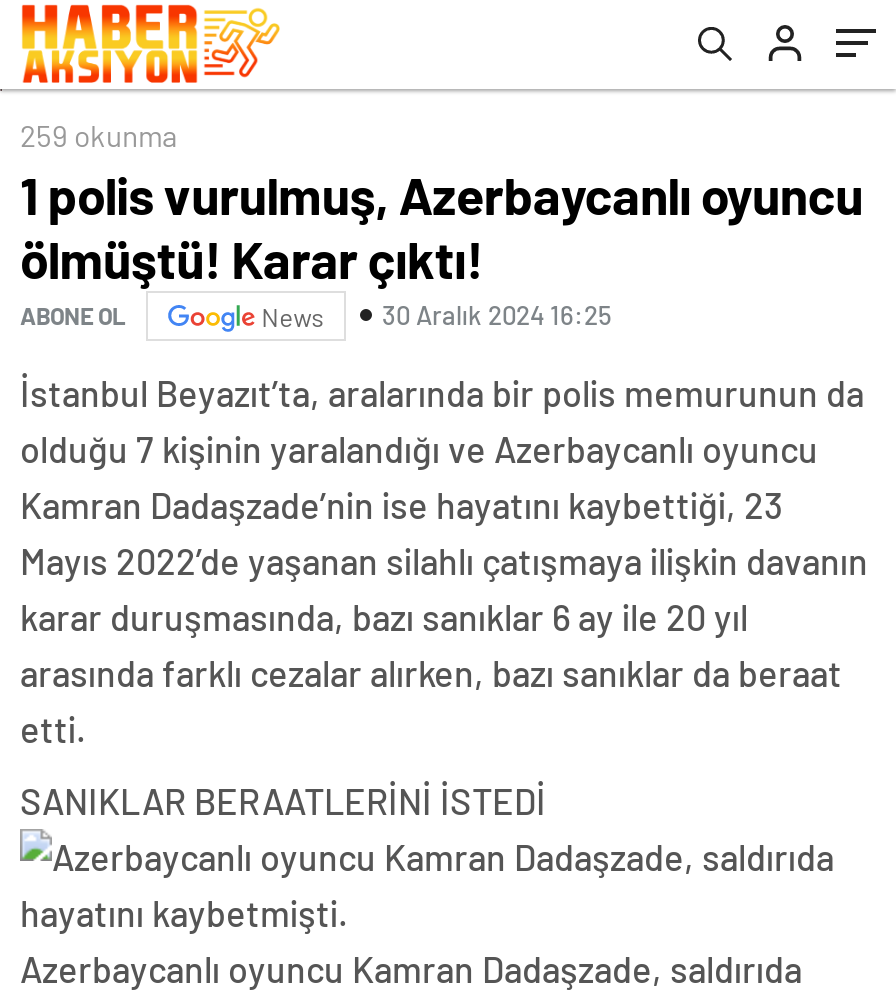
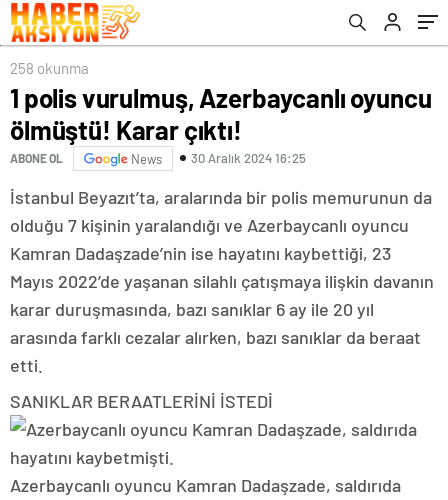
[20,116,178,152] 259 okunma -> [10,58,89,76] 258 okunma

